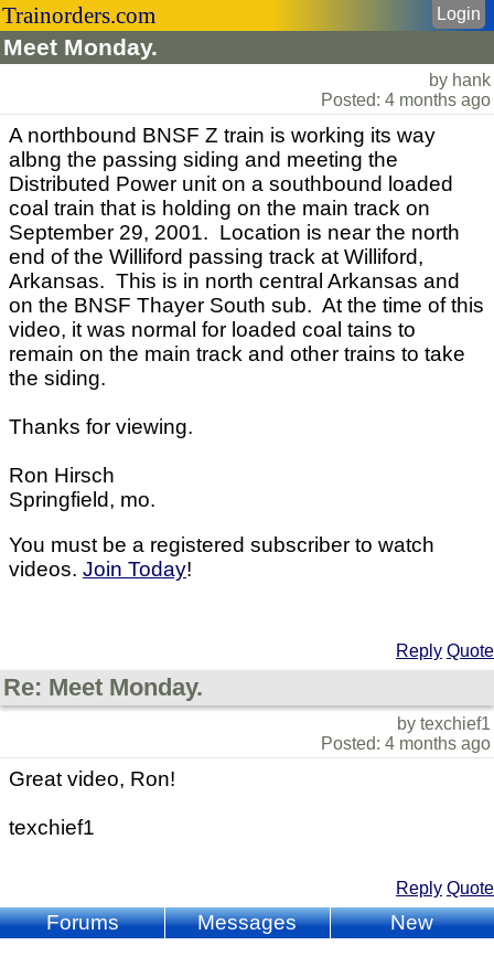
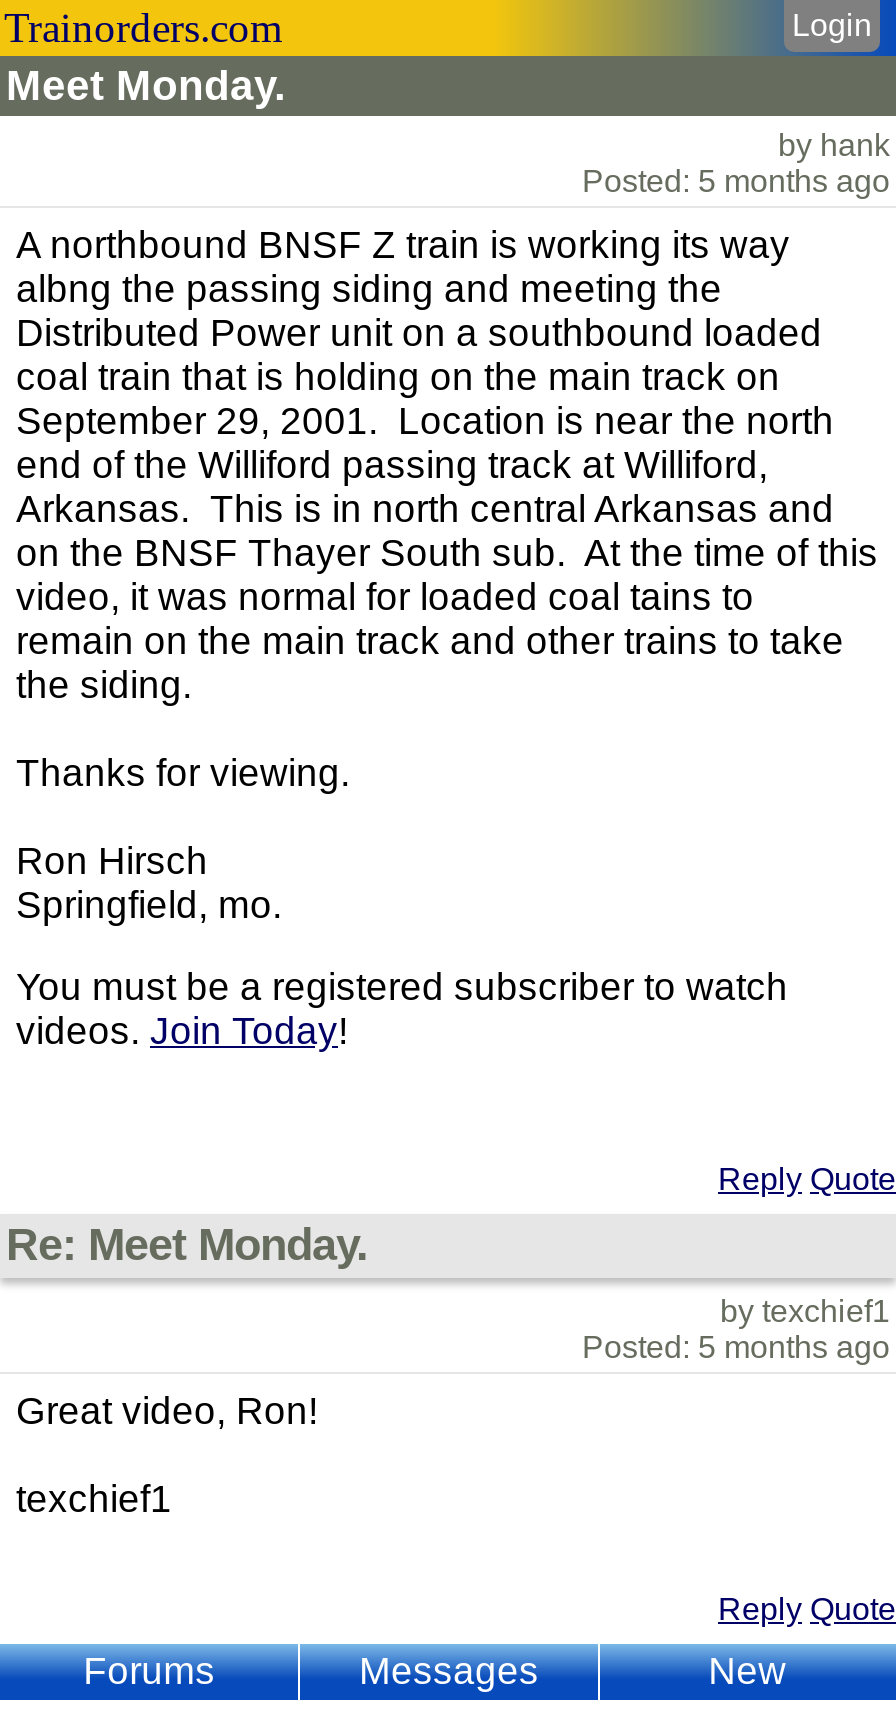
[321,91,491,109] Posted: 4 months ago -> [582,164,890,198] Posted: 5 months ago
[321,735,491,753] Posted: 4 months ago -> [582,1331,890,1365] Posted: 5 months ago

